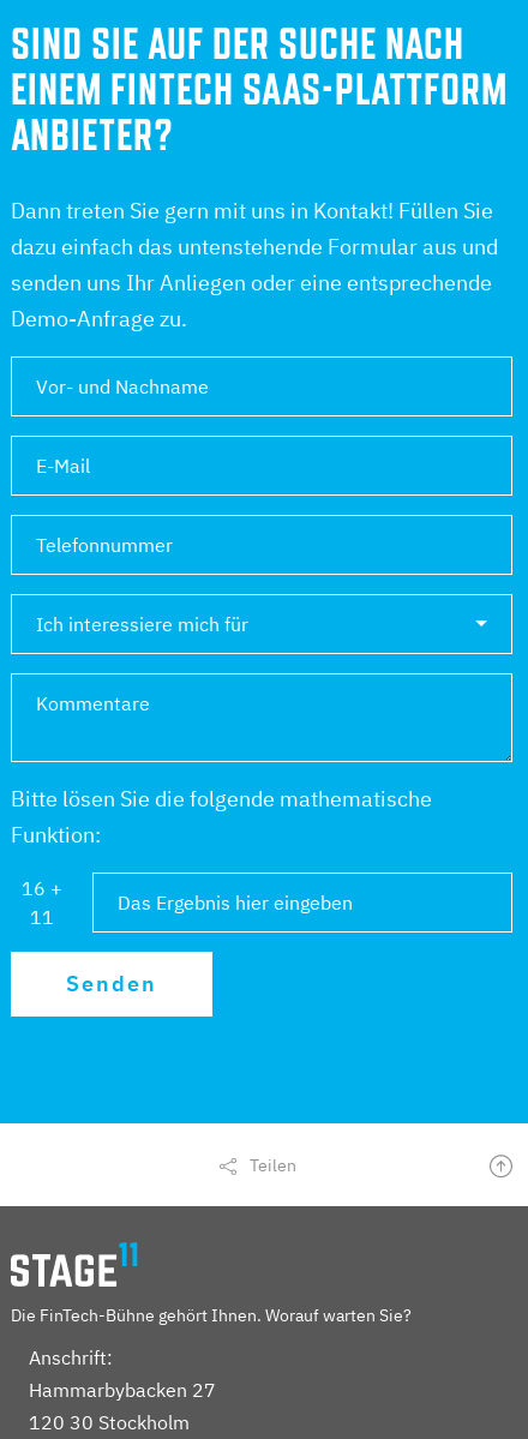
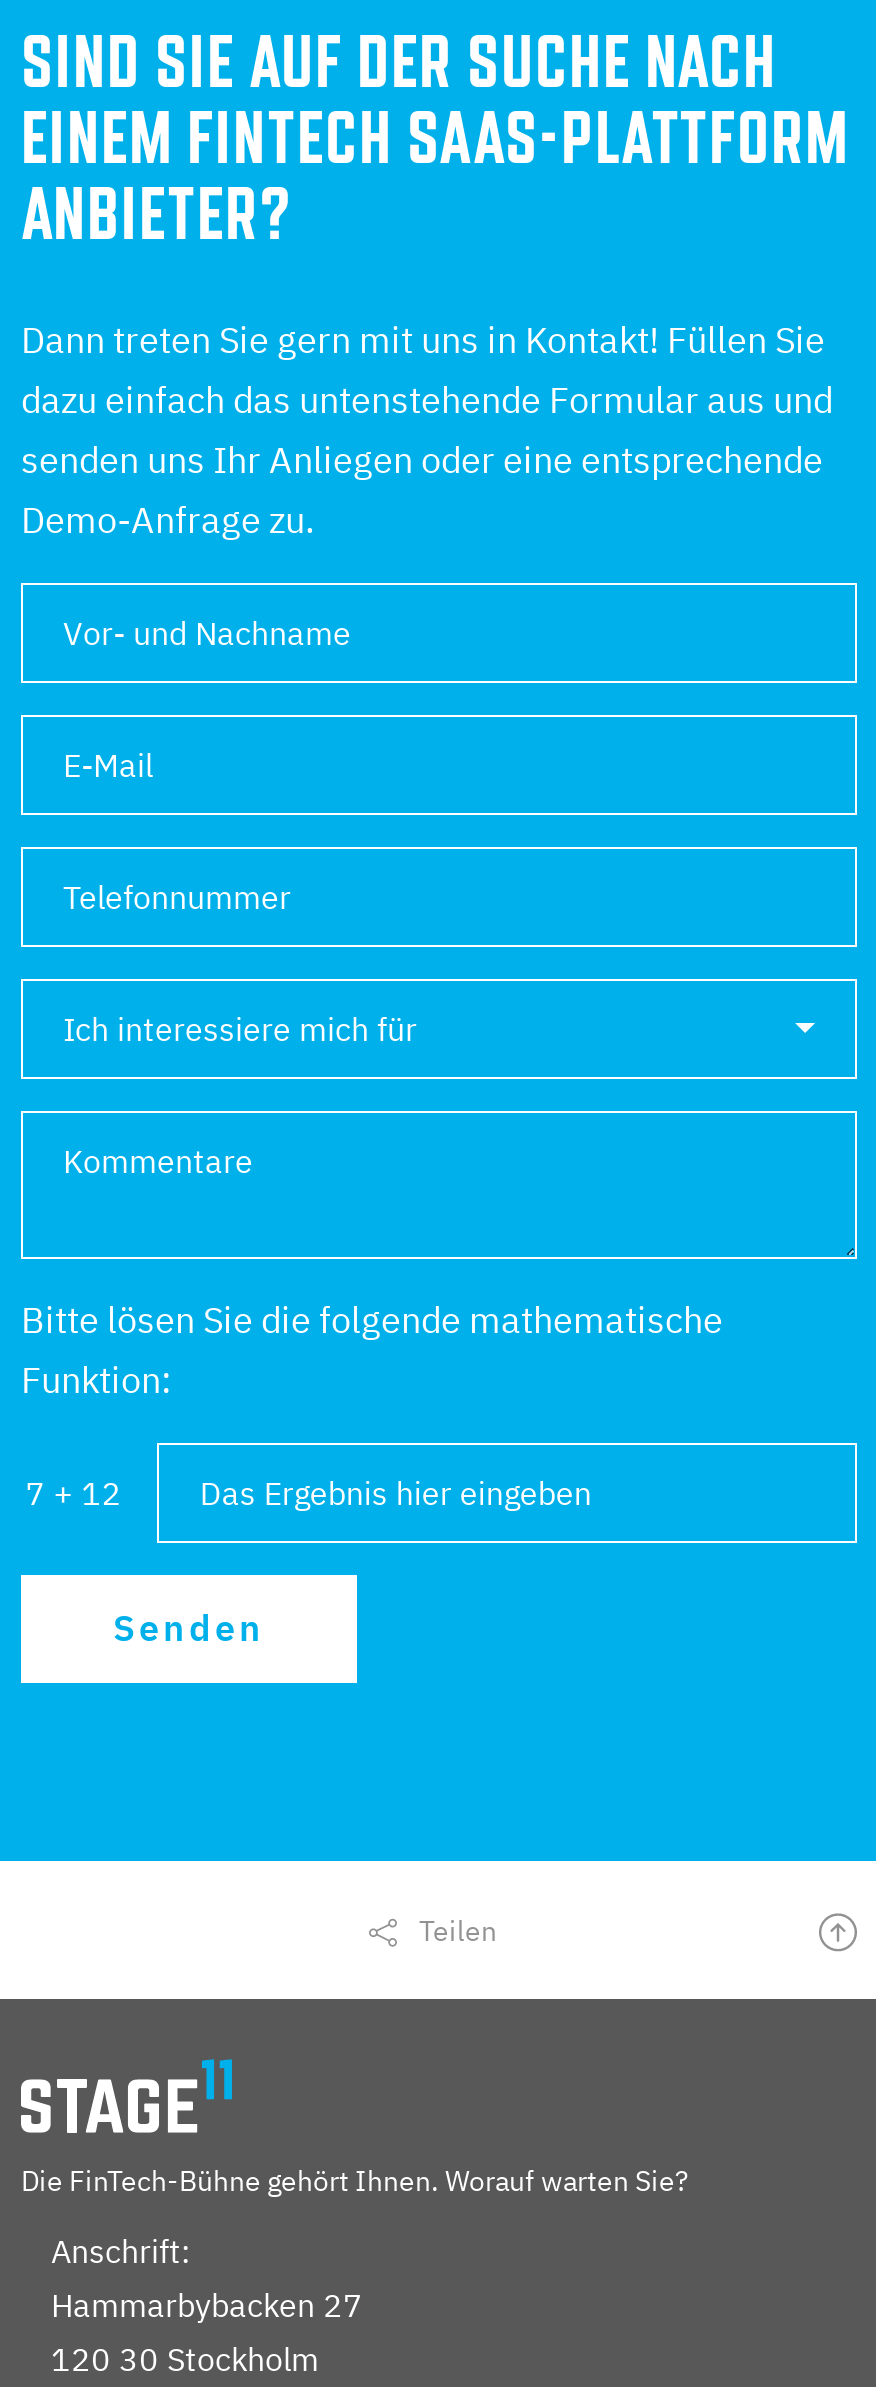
[22,876,63,929] 16 + | 11 -> [25,1473,121,1513] 7 + 12

